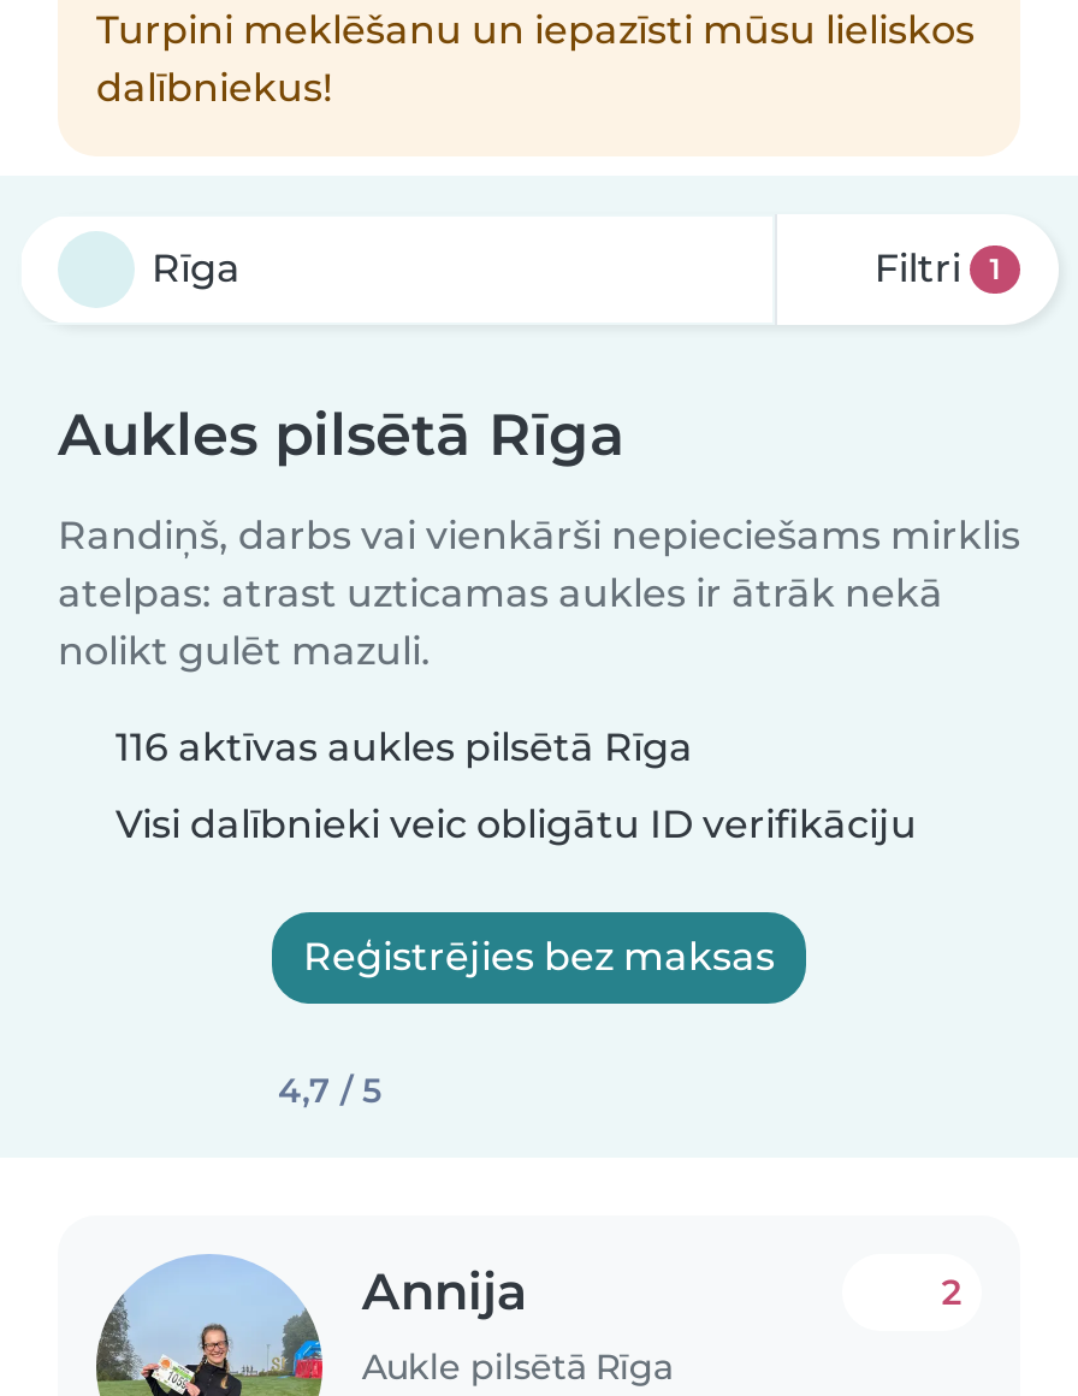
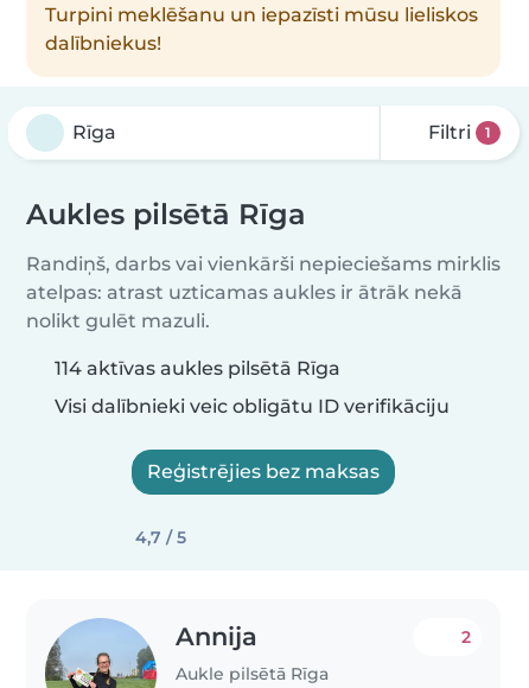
[115,724,693,770] 116 aktīvas aukles pilsētā Rīga -> [55,357,340,380] 114 aktīvas aukles pilsētā Rīga

